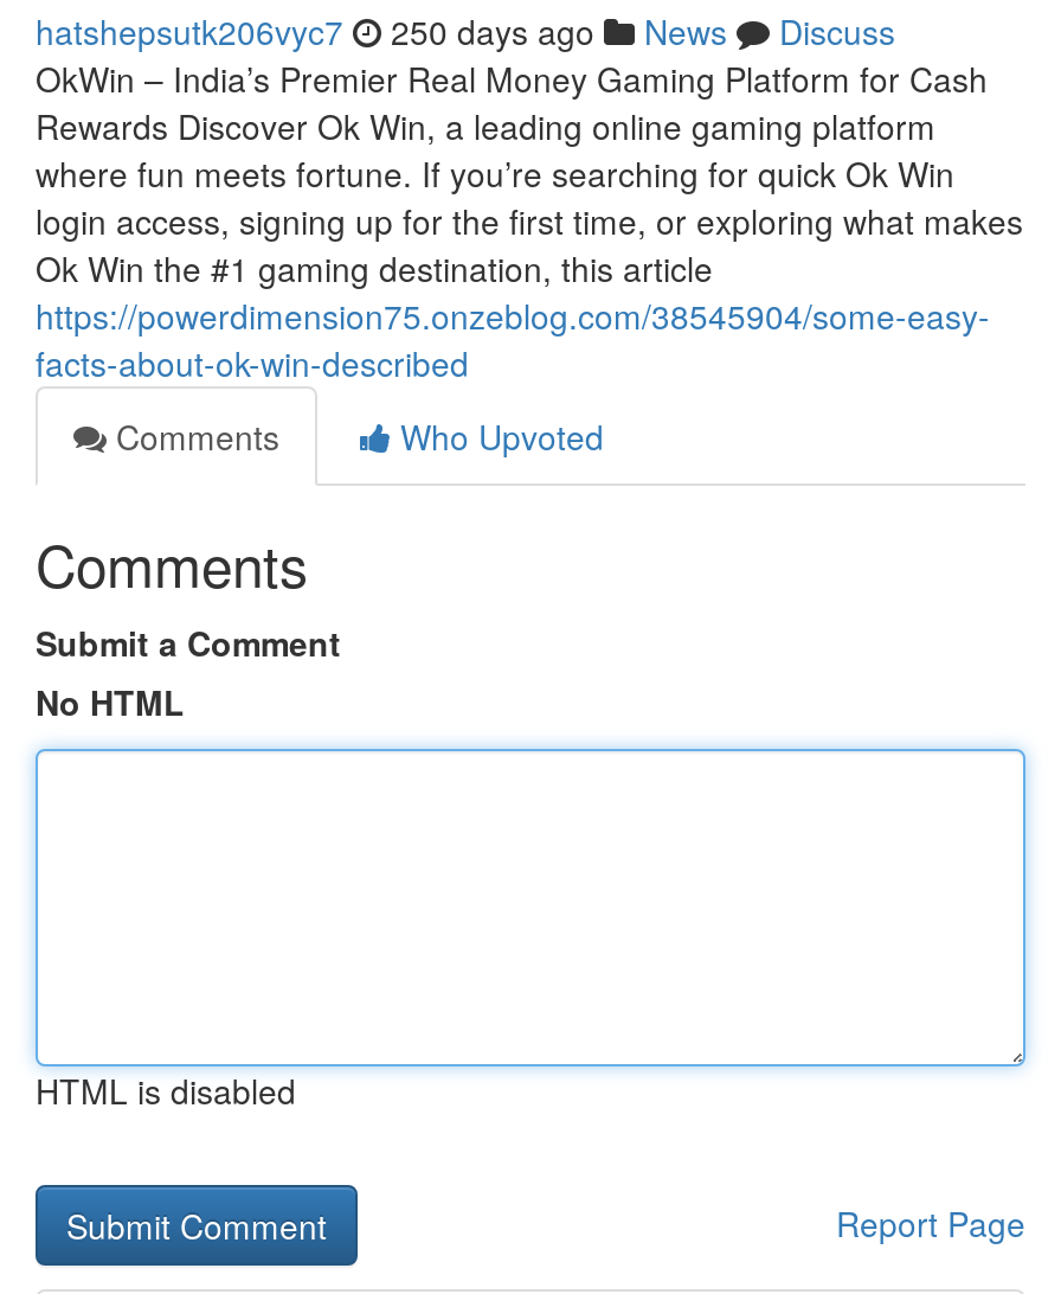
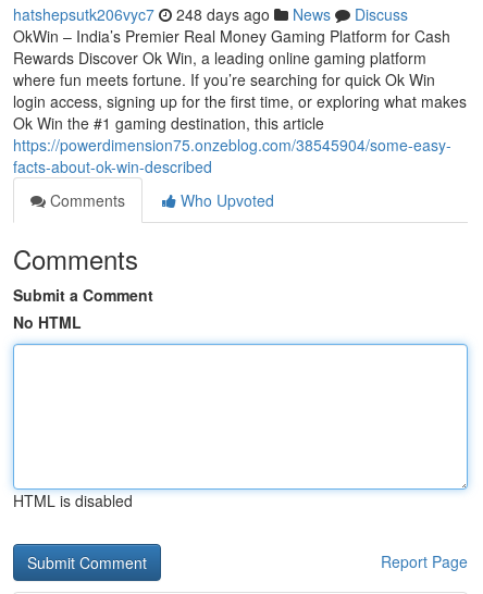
[36,7,895,55] hatshepsutk206vyc7 250 days ago News Discuss -> [13,3,408,25] hatshepsutk206vyc7 248 days ago News Discuss

